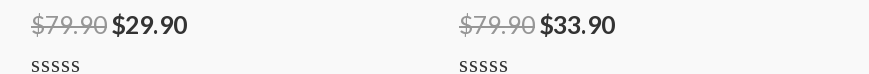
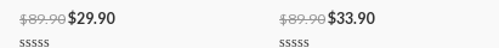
[31,9,187,39] $79.90 $29.90 -> [19,9,114,27] $89.90 $29.90
[459,9,615,39] $79.90 $33.90 -> [279,9,374,27] $89.90 $33.90

